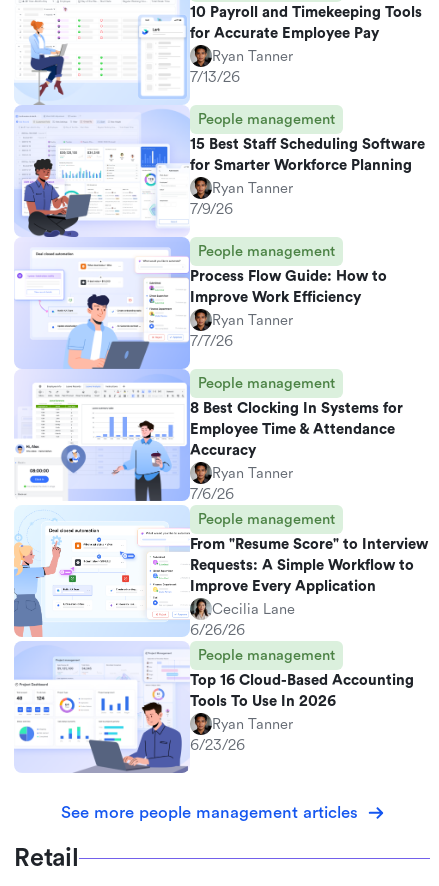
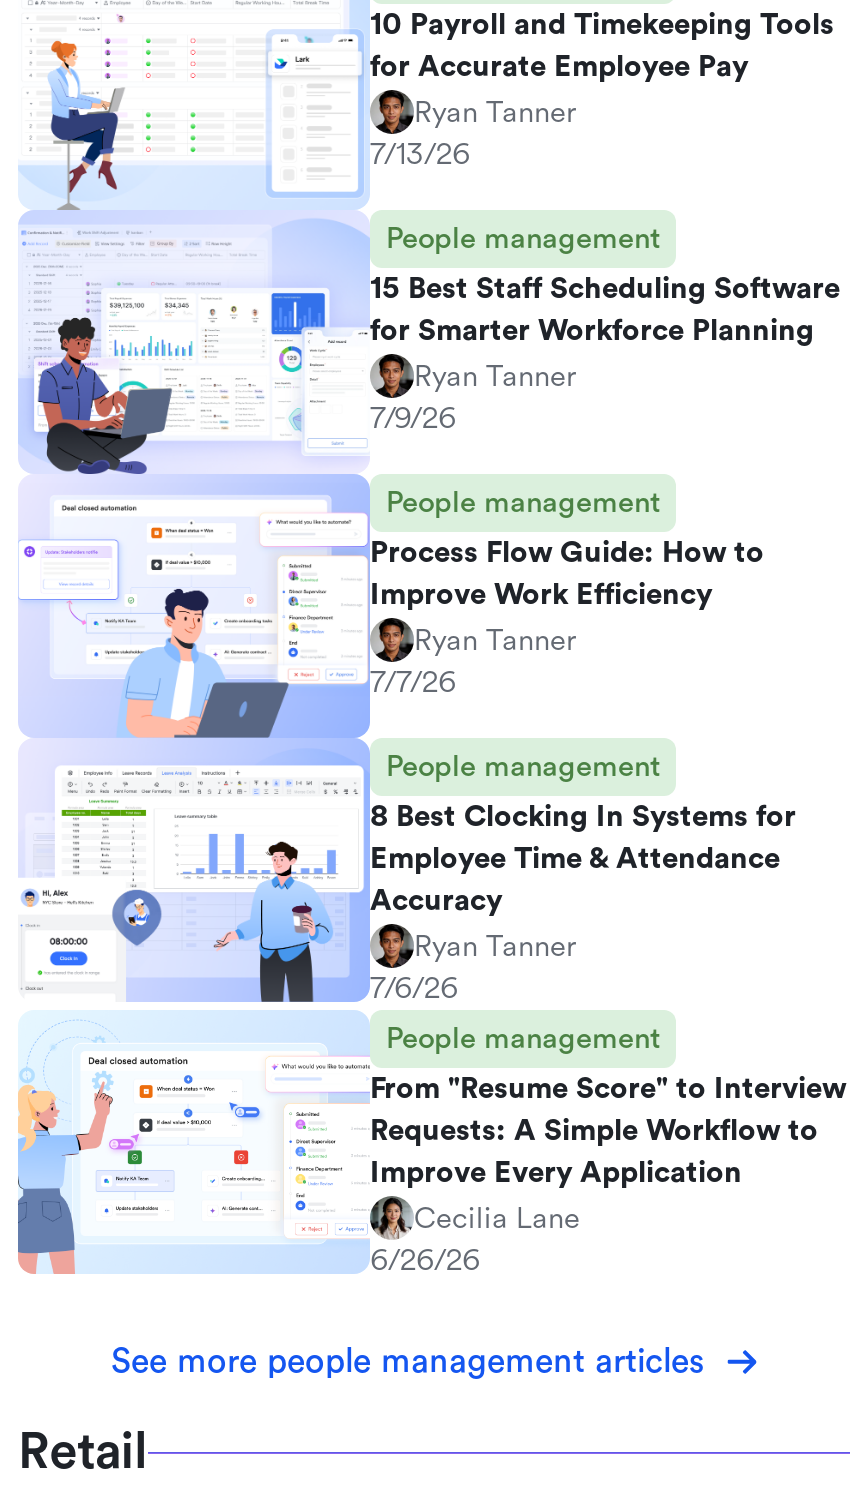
[14,642,414,774] [image] | People management | Top 16 Cloud-Based Accounting | Tools To Use In 2026 | Ryan Tanner | 6/23/26 -> none

